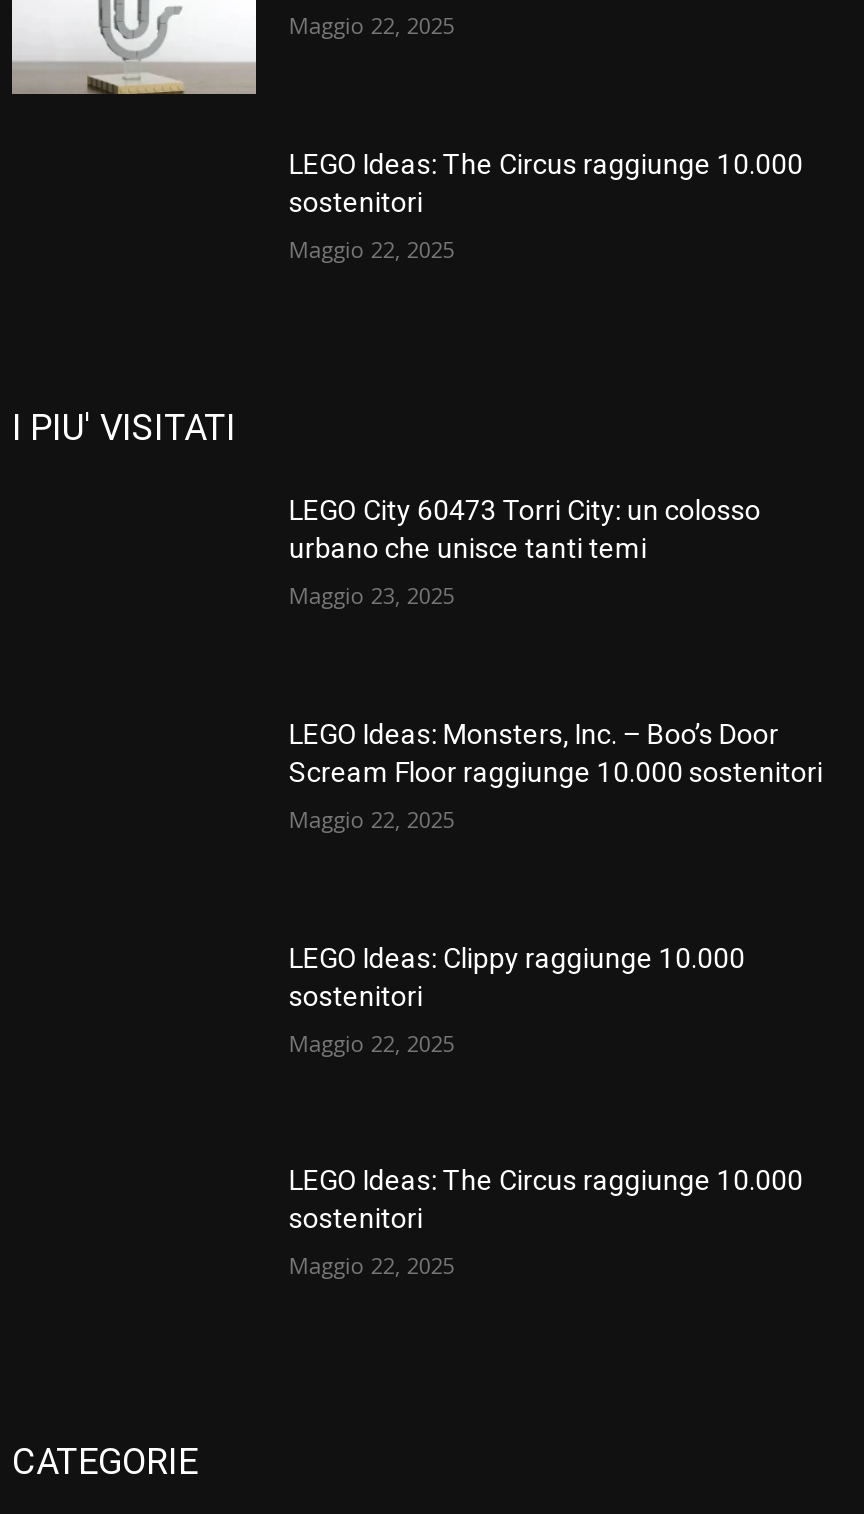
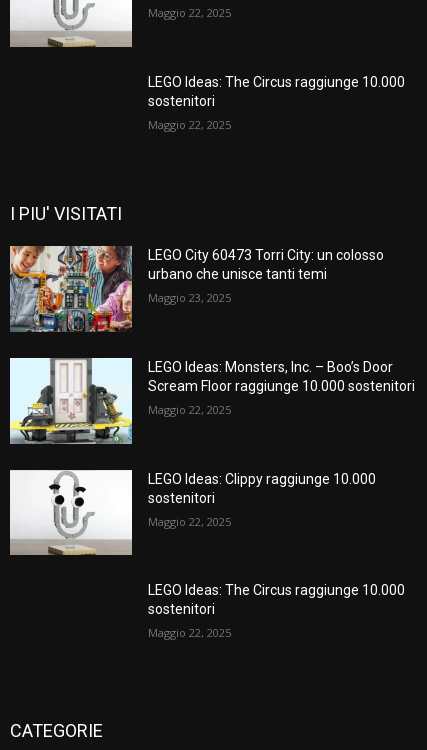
none -> [9,245,133,333] [image]
none -> [9,357,133,445] [image]
none -> [9,469,133,556] [image]

